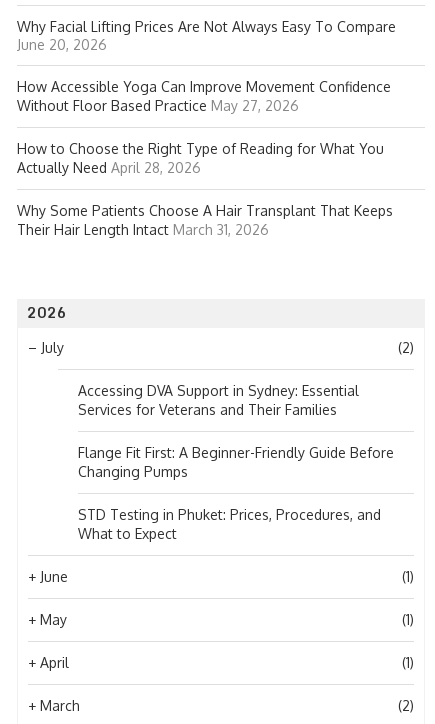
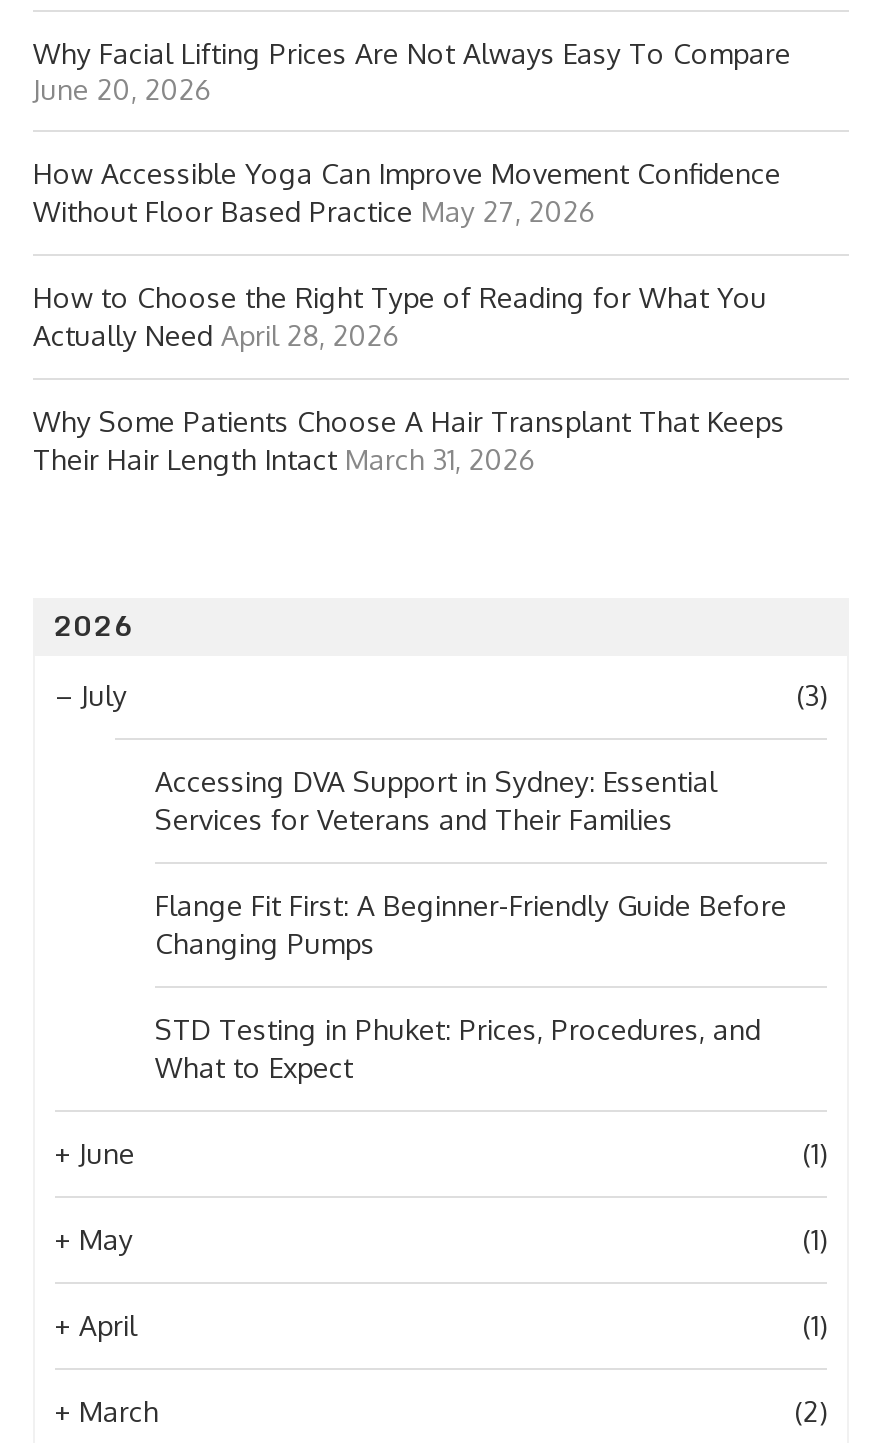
[398,339,414,356] (2) -> [797,678,827,712] (3)

